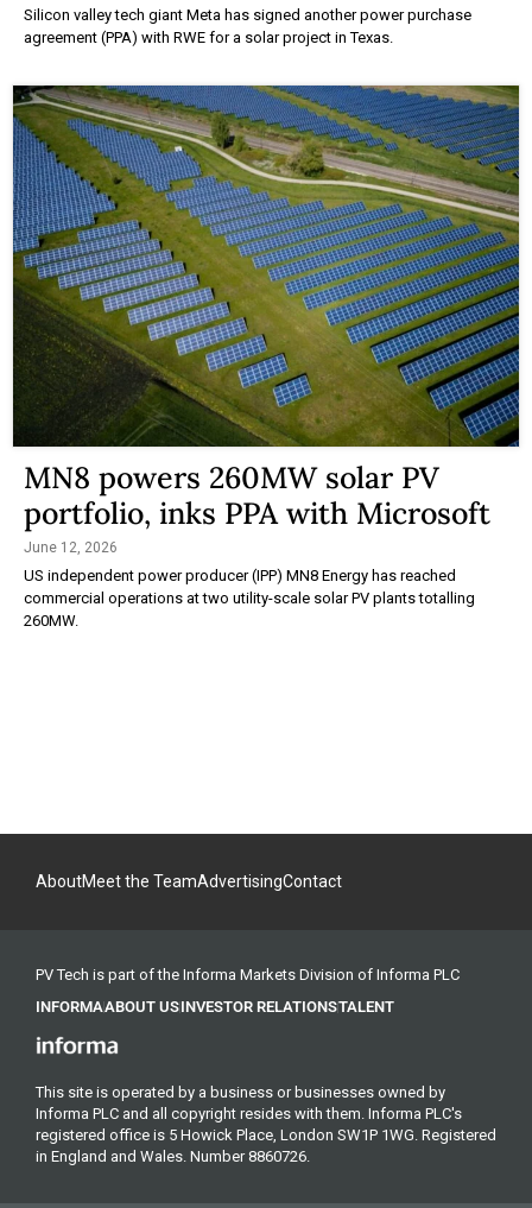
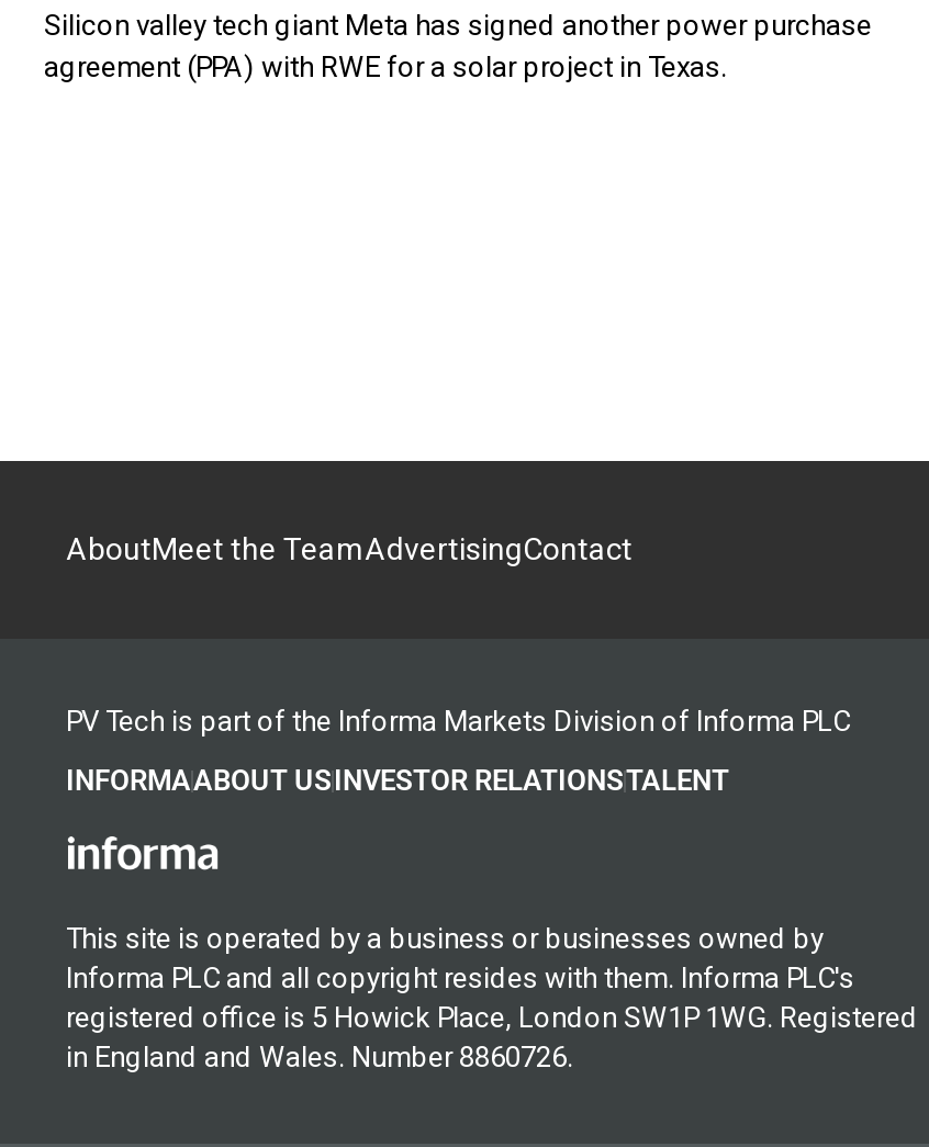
[12,84,520,630] [image] | MN8 powers 260MW solar PV | portfolio, inks PPA with Microsoft | June 12, 2026 | US independent power producer (IPP) MN8 Energy has reached | commercial operations at two utility-scale solar PV plants totalling | 260MW. -> none

